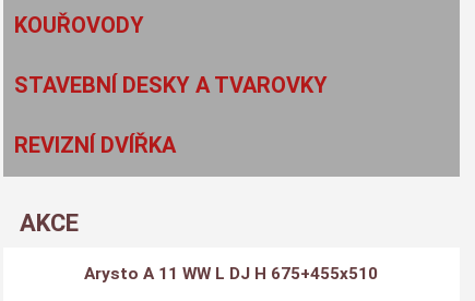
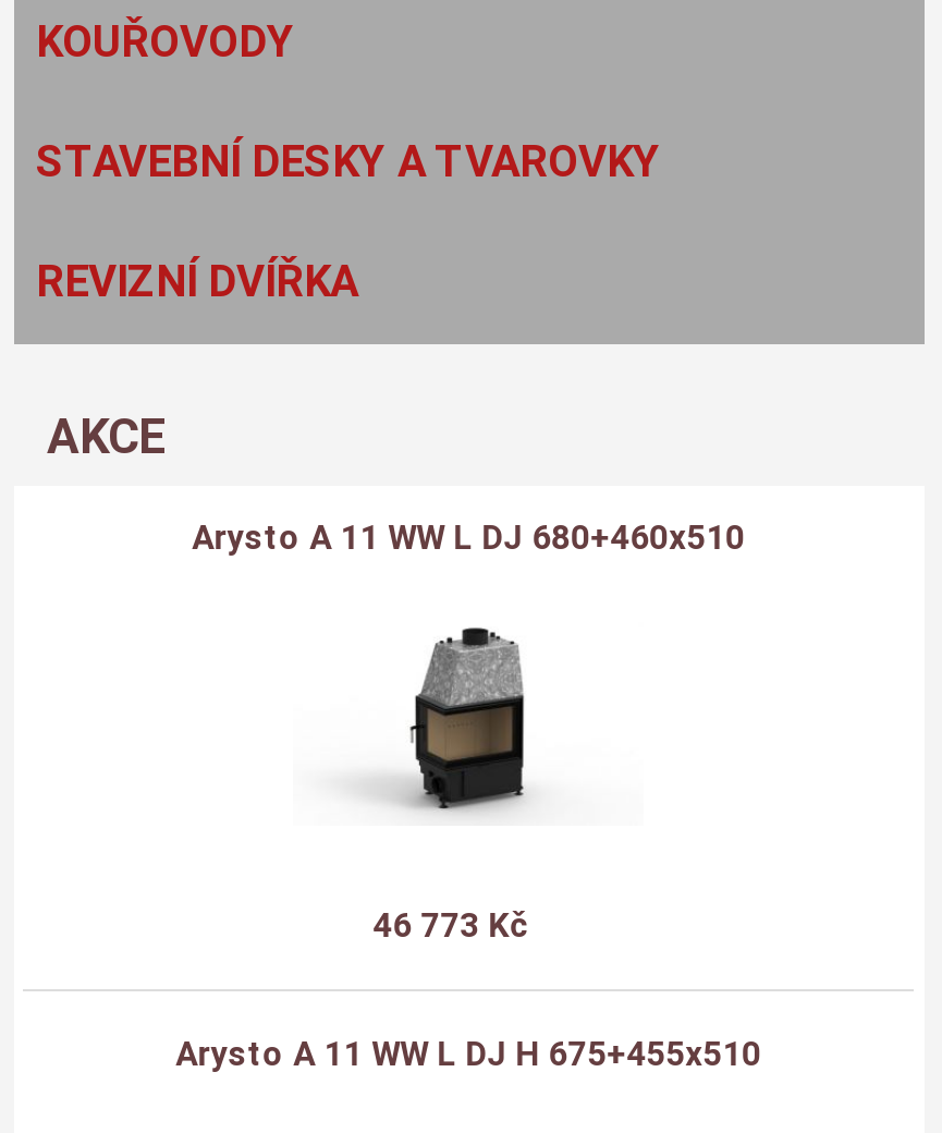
none -> [192,519,745,558] Arysto A 11 WW L DJ 680+460x510
none -> [352,625,530,817] [image]
none -> [373,907,530,946] 46 773 Kč

